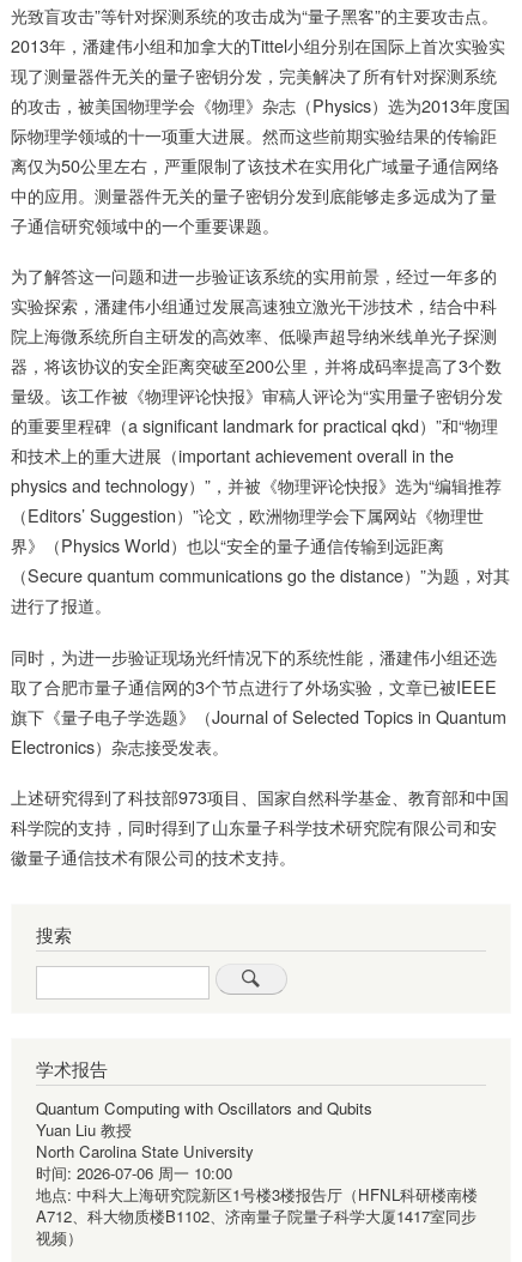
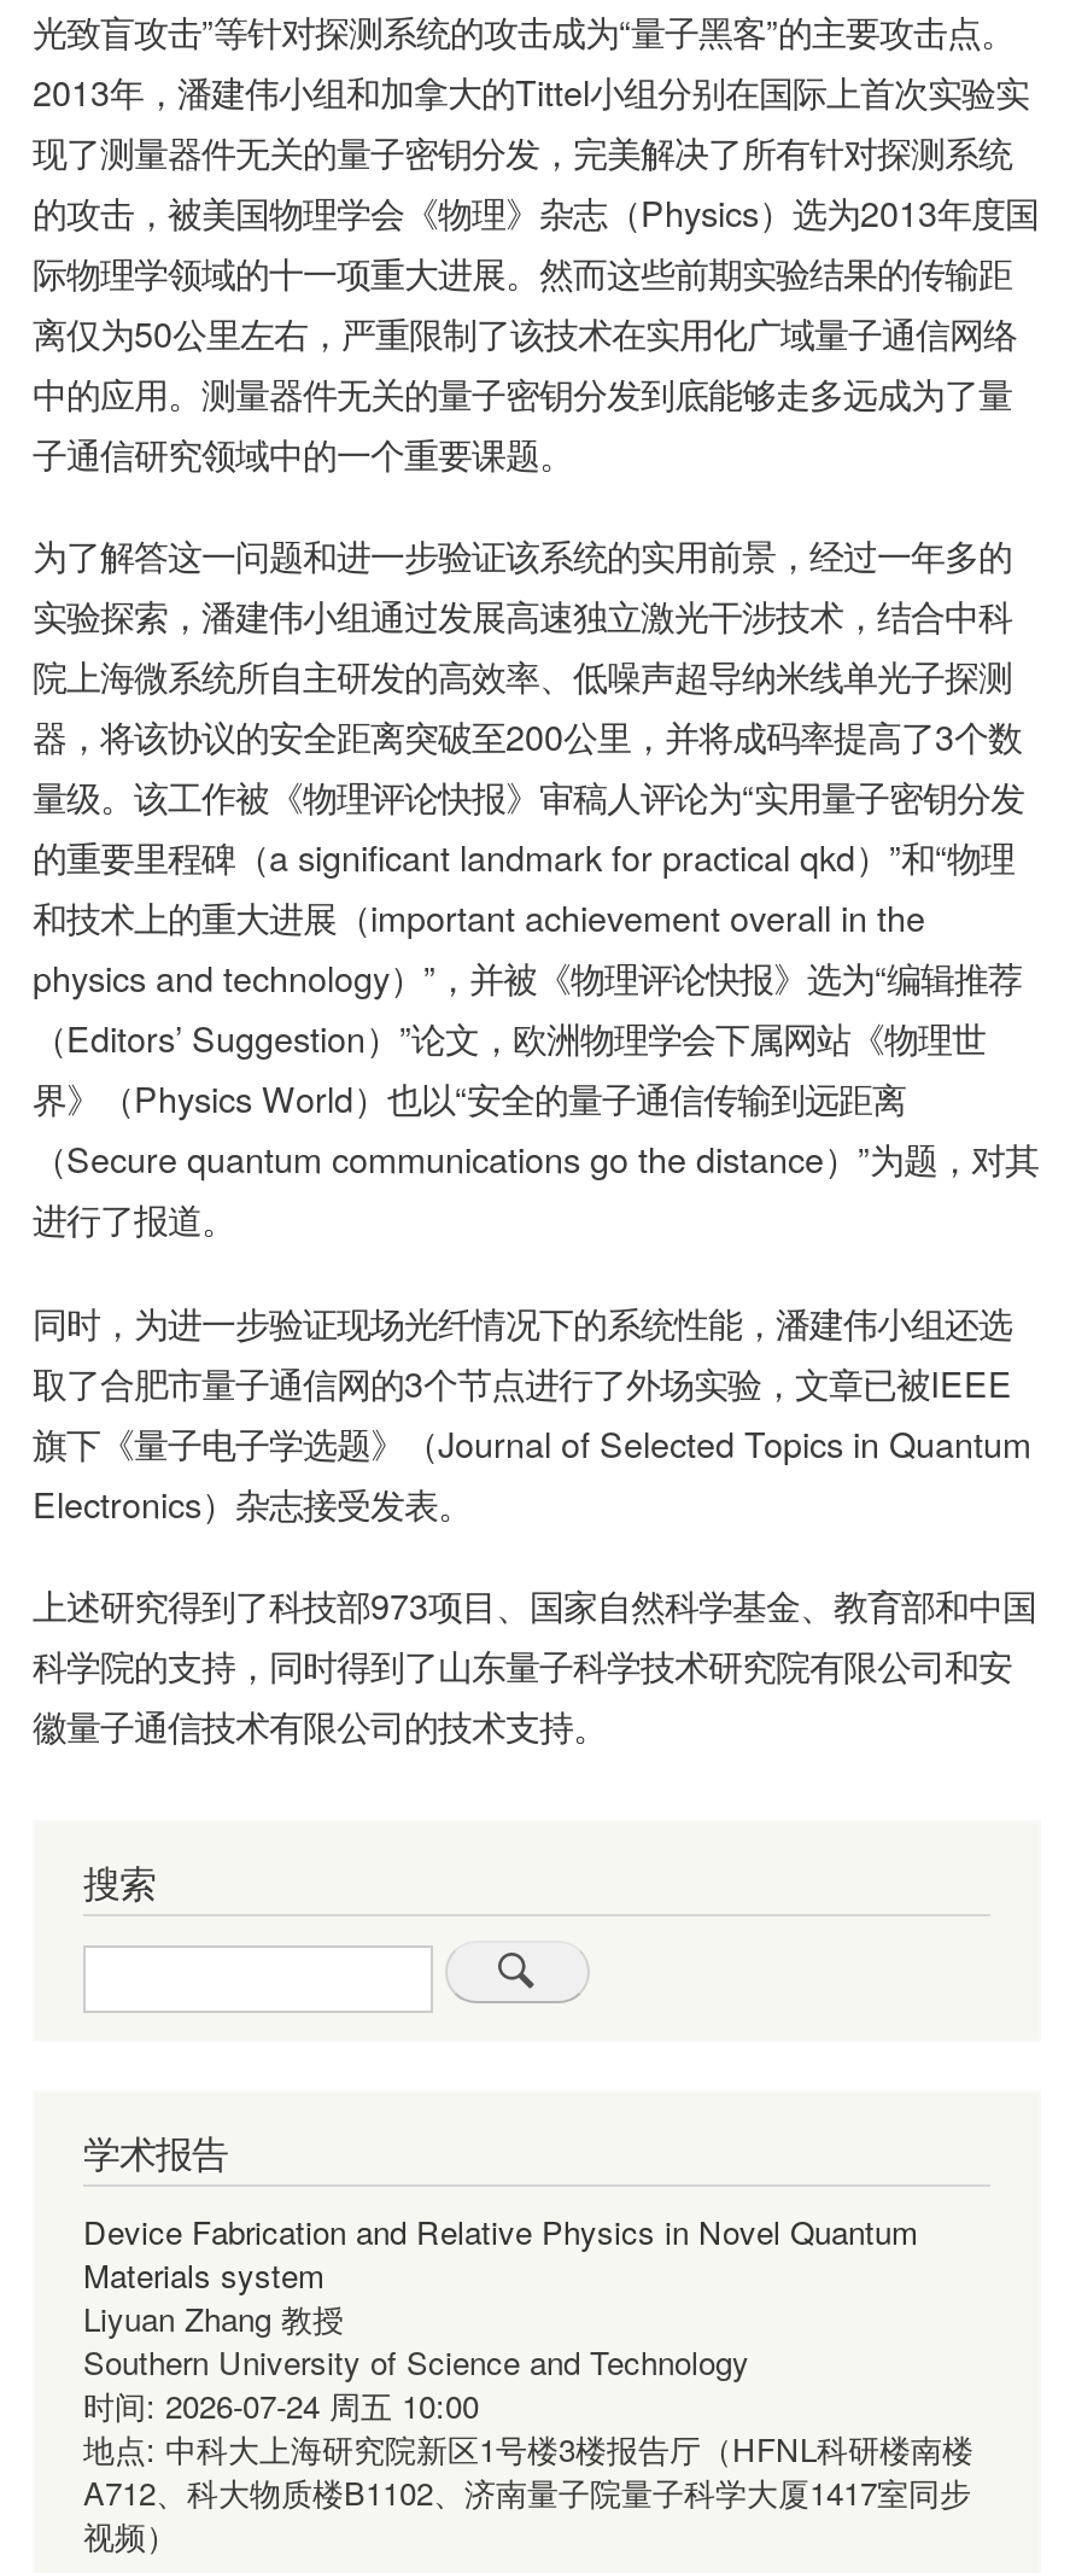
[36,1097,372,1184] Quantum Computing with Oscillators and Qubits | Yuan Liu 教授 | North Carolina State University | 时间: 2026-07-06 周一 10:00 -> [83,2209,918,2429] Device Fabrication and Relative Physics in Novel Quantum | Materials system | Liyuan Zhang 教授 | Southern University of Science and Technology | 时间: 2026-07-24 周五 10:00

